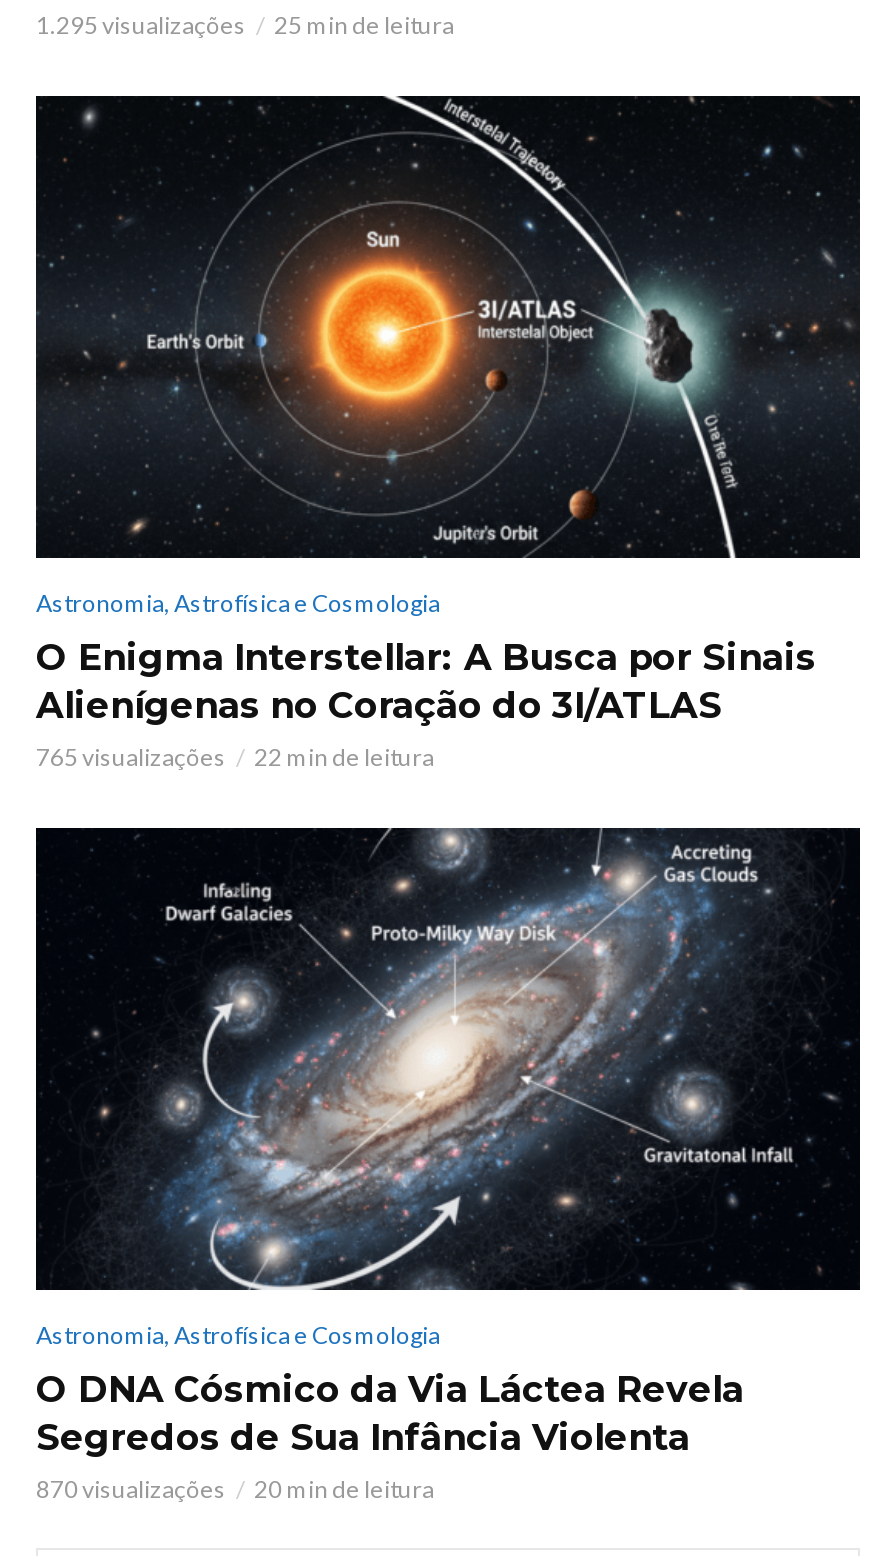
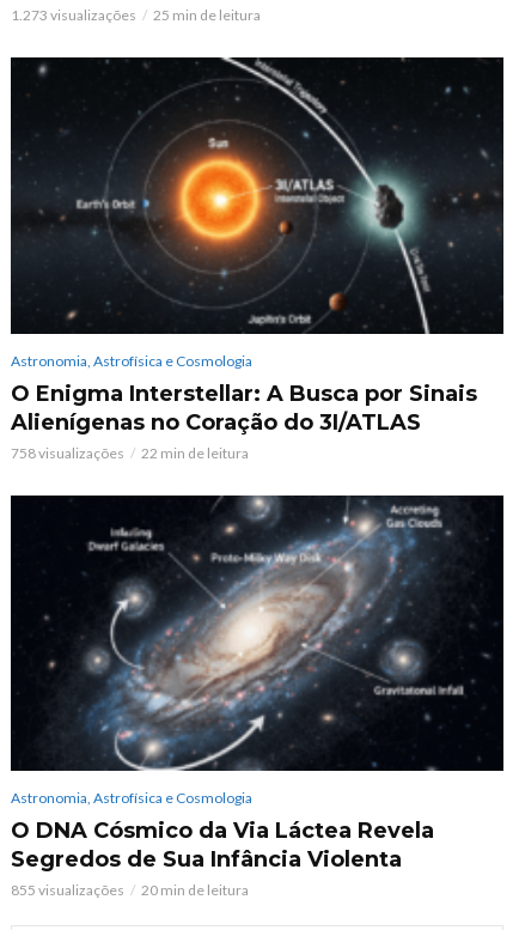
[36,9,246,39] 1.295 visualizações -> [11,6,136,24] 1.273 visualizações
[36,741,226,771] 765 visualizações -> [11,443,124,461] 758 visualizações
[36,1473,226,1503] 870 visualizações -> [11,881,124,899] 855 visualizações

